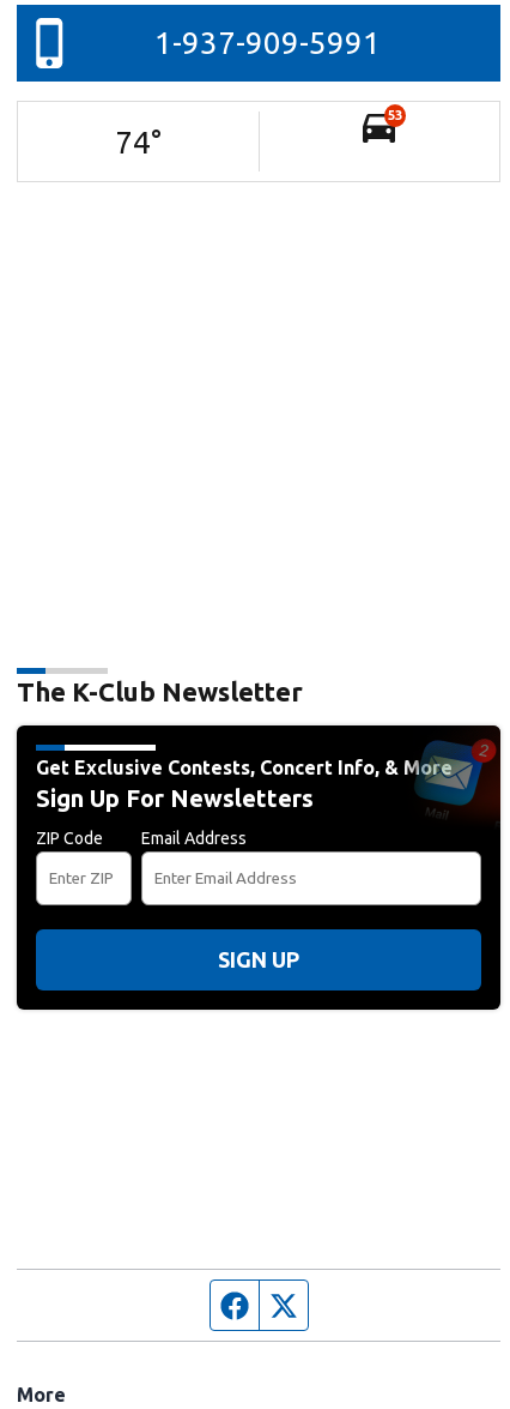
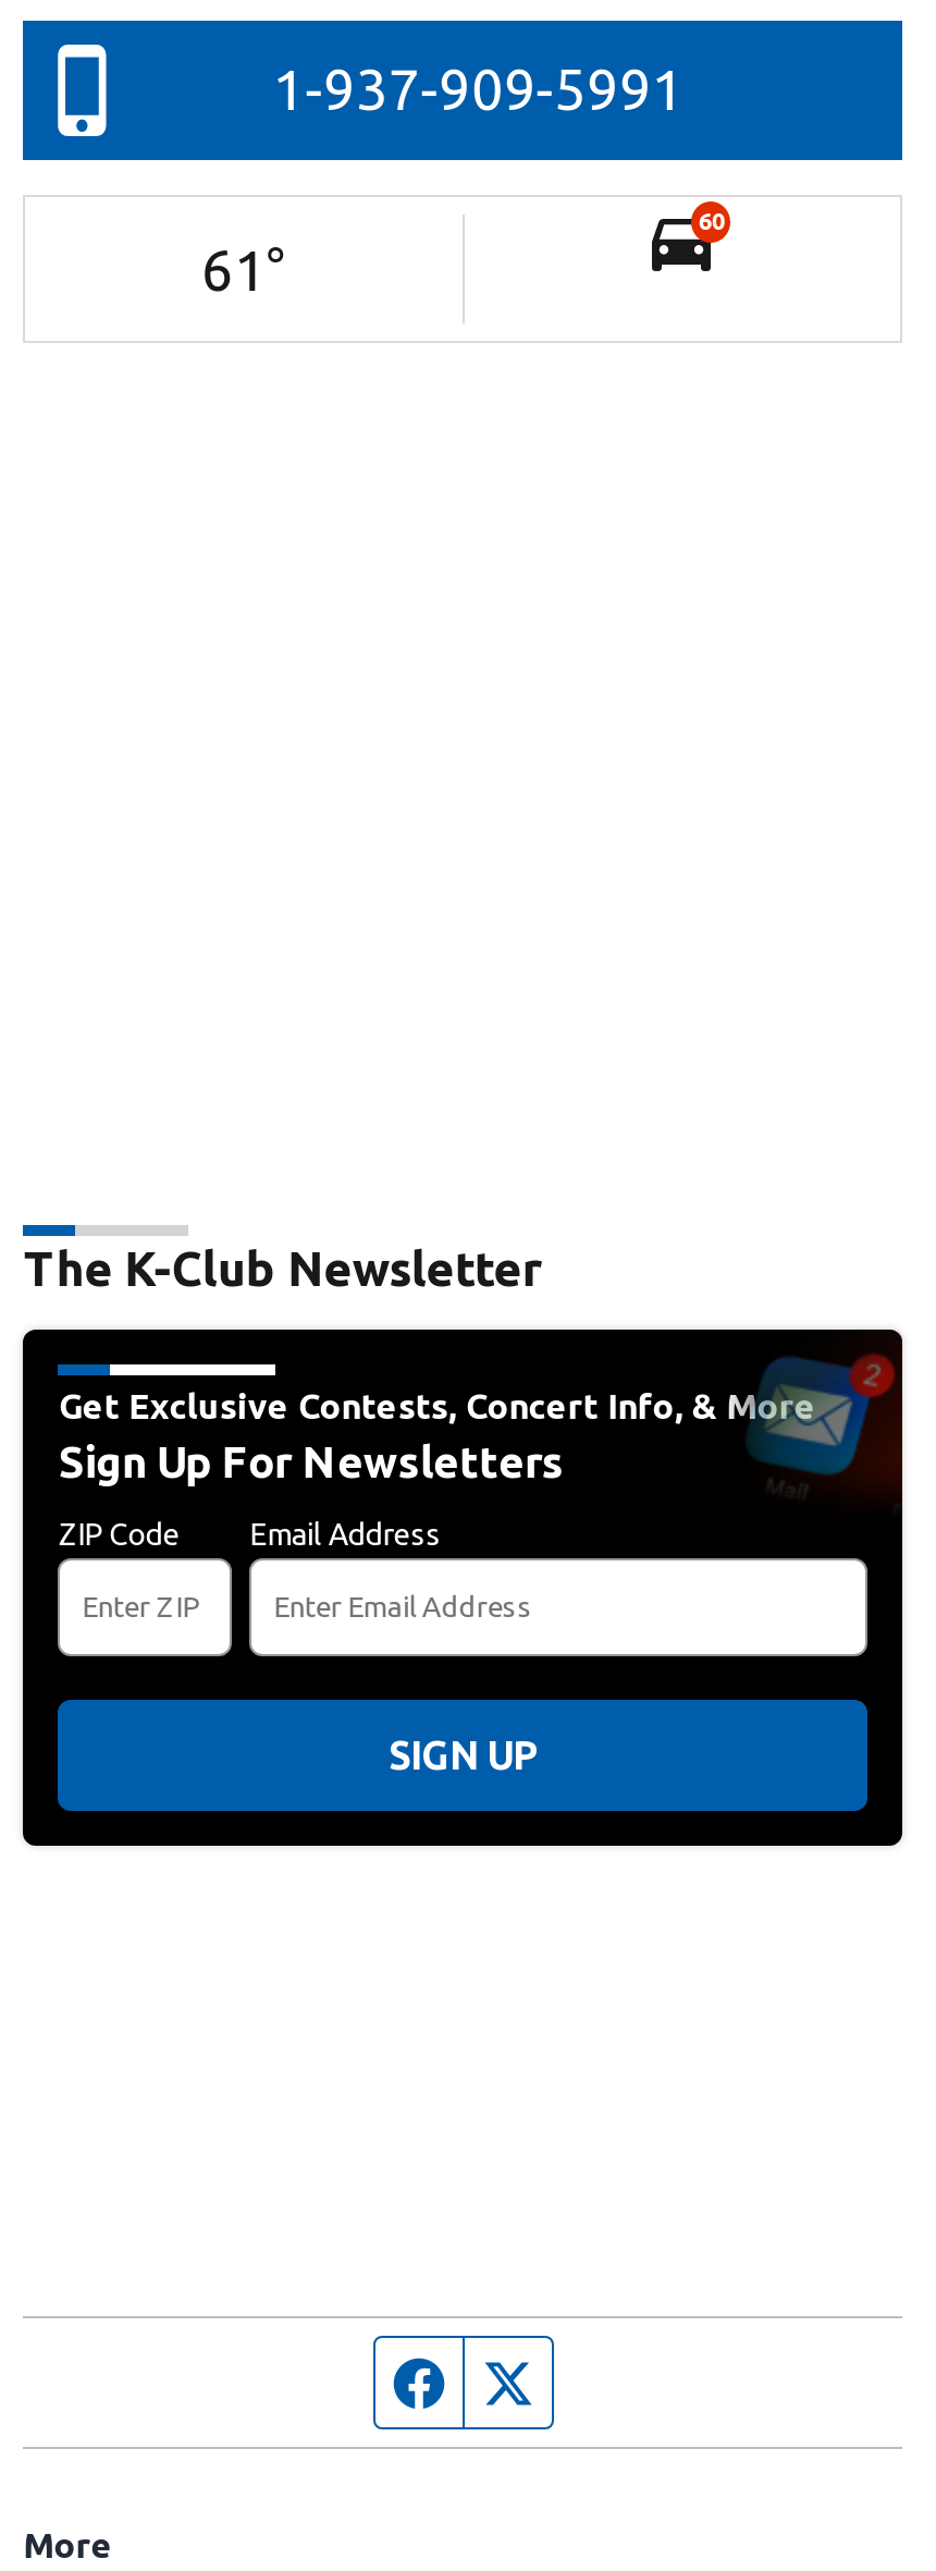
[388,108,403,123] 53 -> [699,208,725,235] 60
[115,124,162,159] 74 ° -> [202,238,286,301] 61 °

